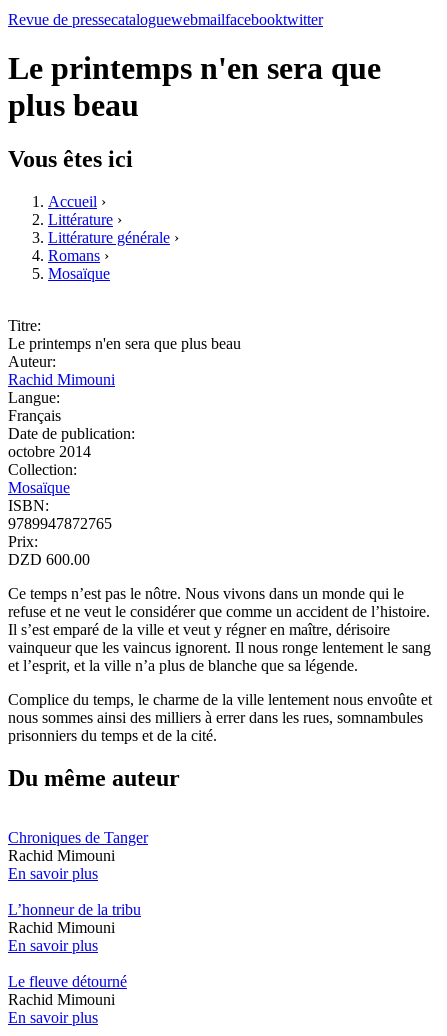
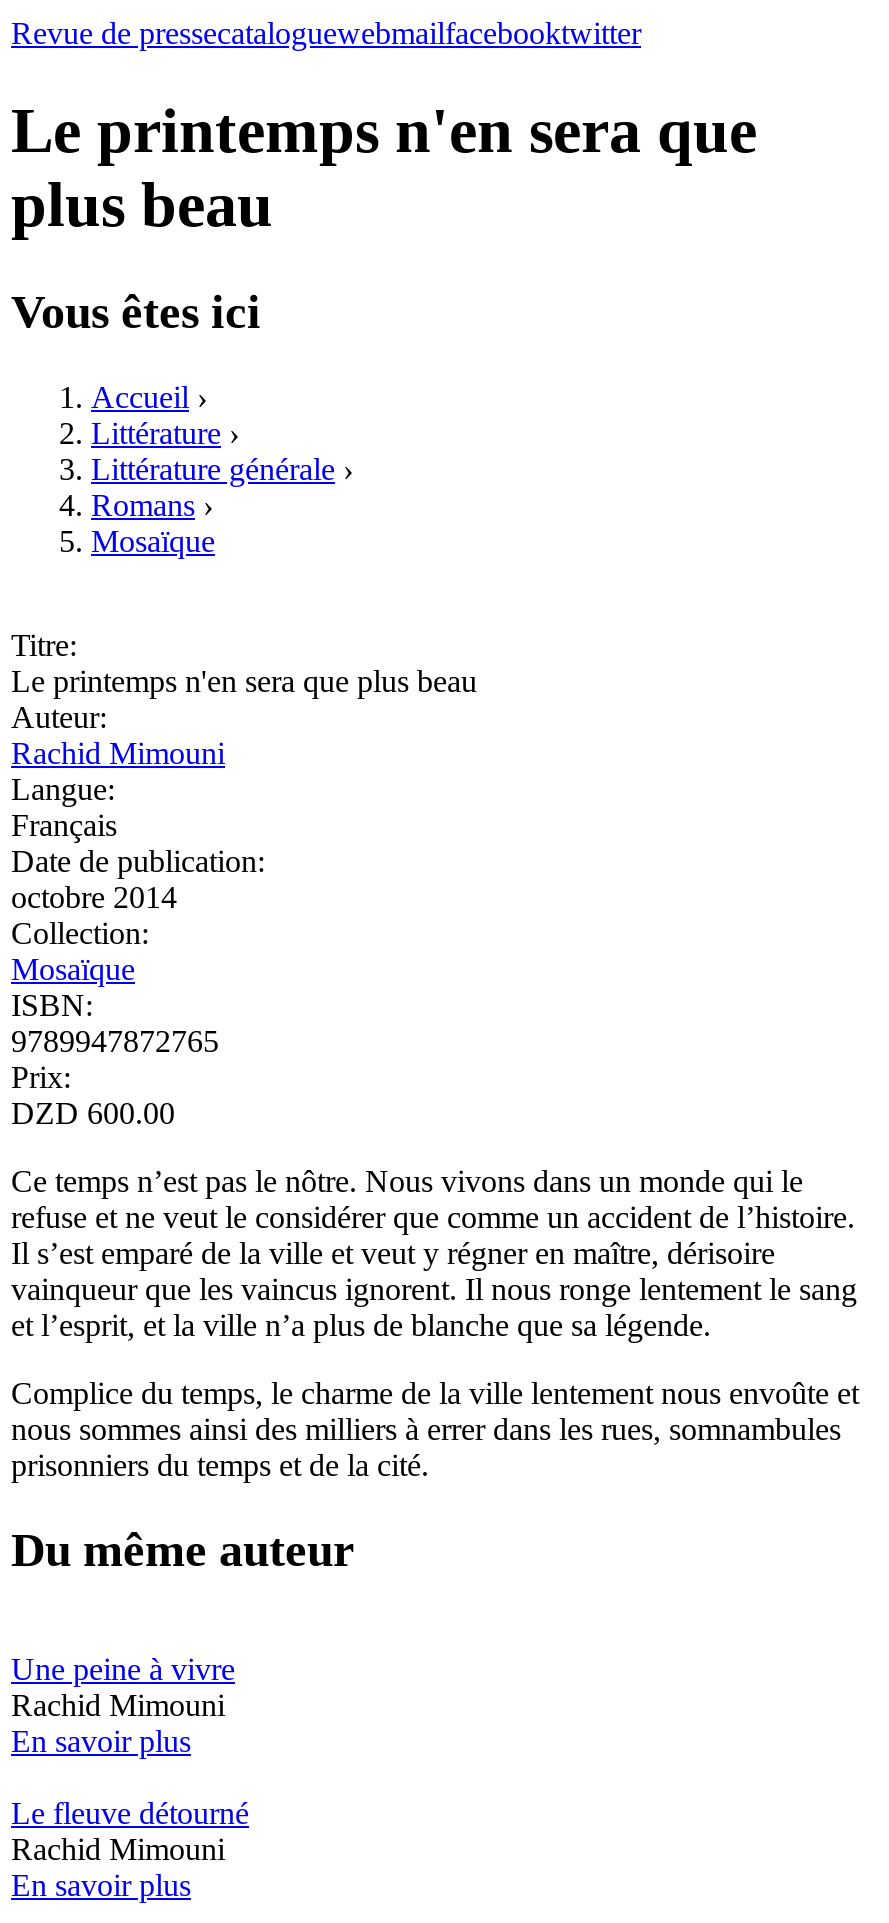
[8,829,148,918] Chroniques de Tanger | Rachid Mimouni | En savoir plus | L’honneur de la tribu -> [11,1653,235,1687] Une peine à vivre

